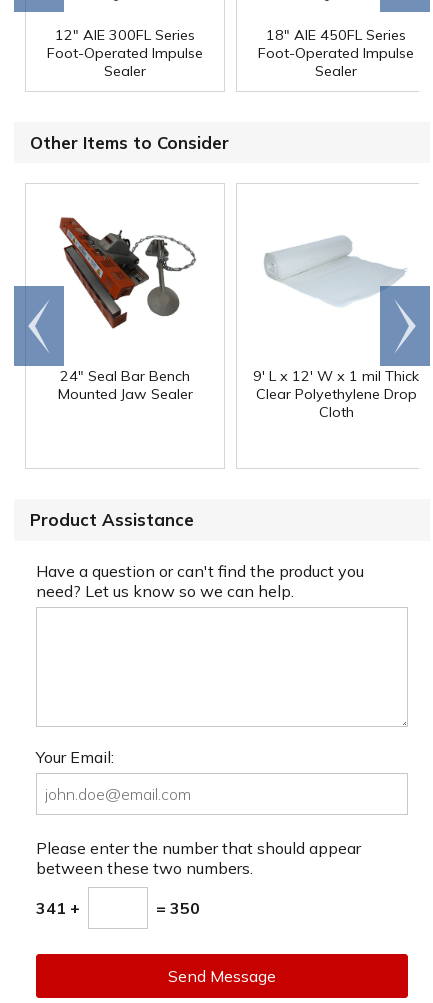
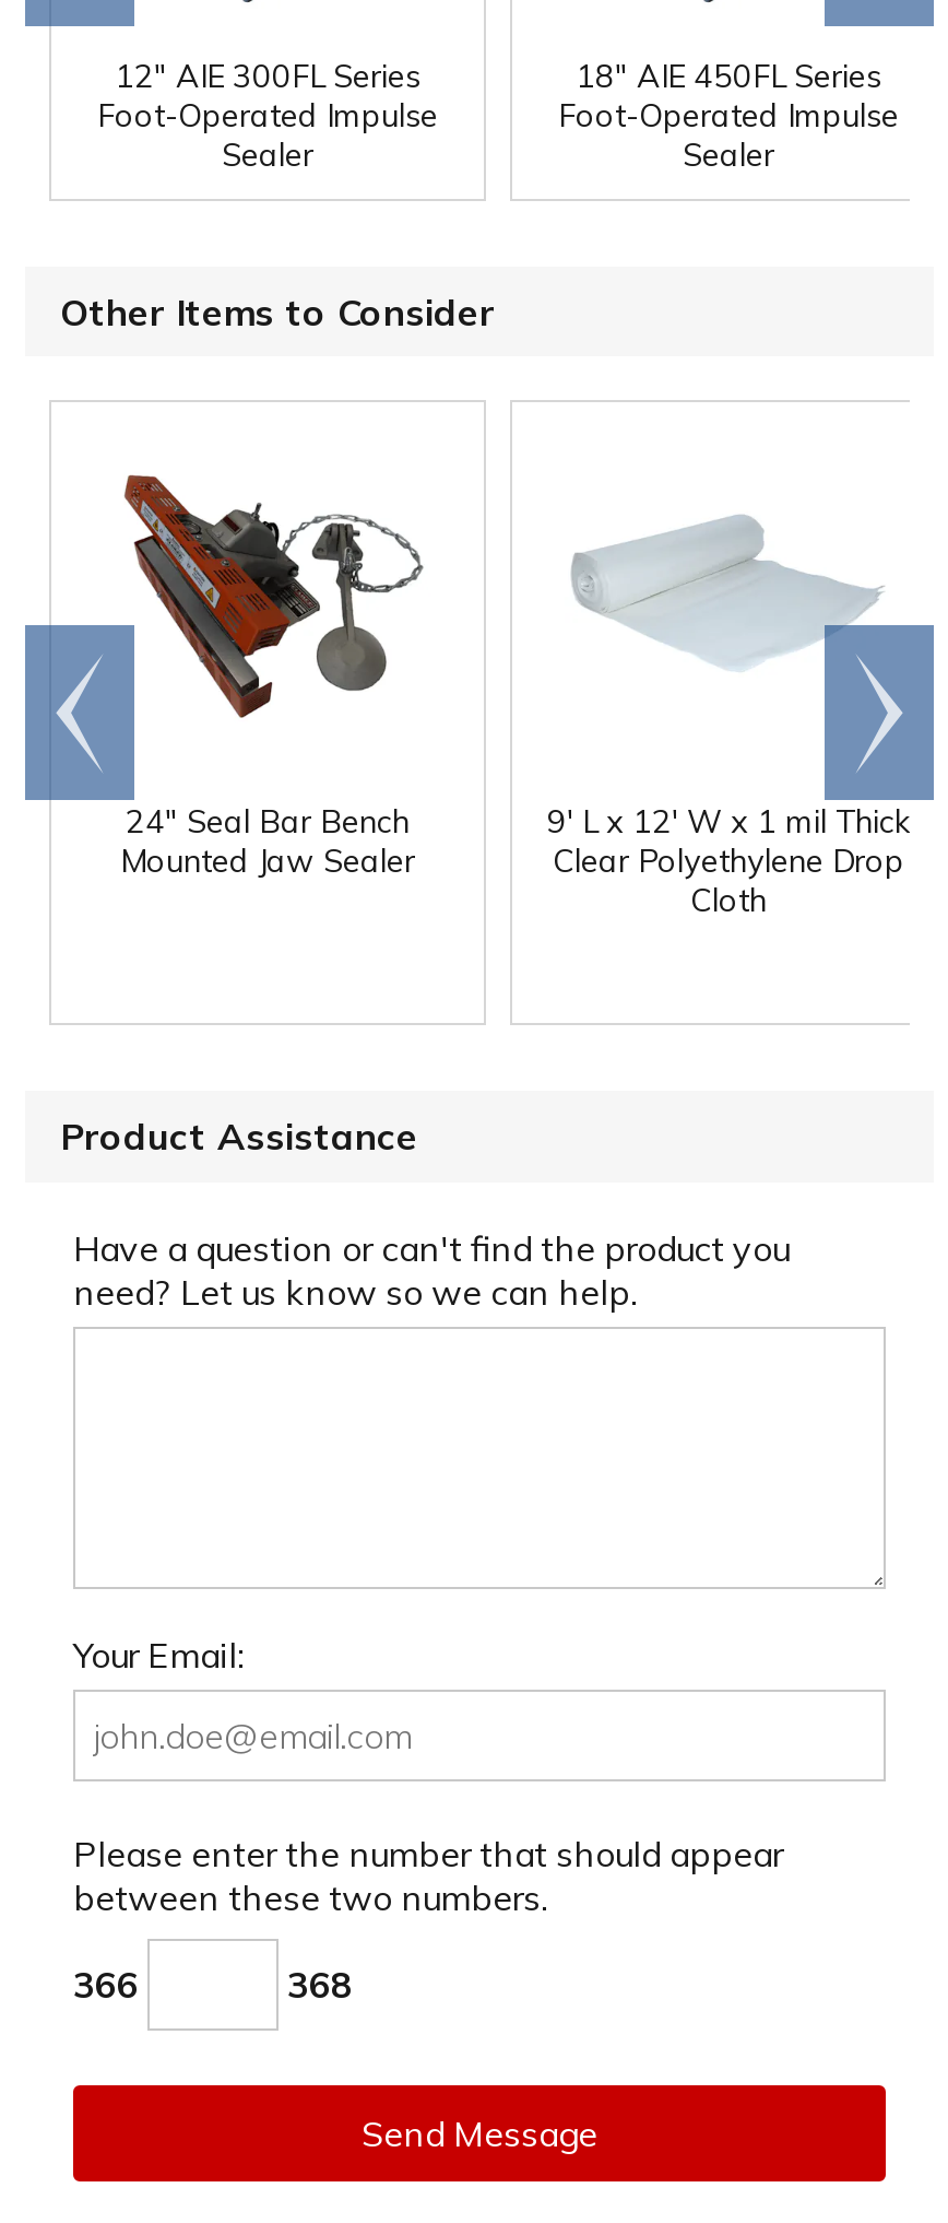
[36,898,200,918] 341 + | = 350 -> [73,1964,353,2007] 366 | 368

